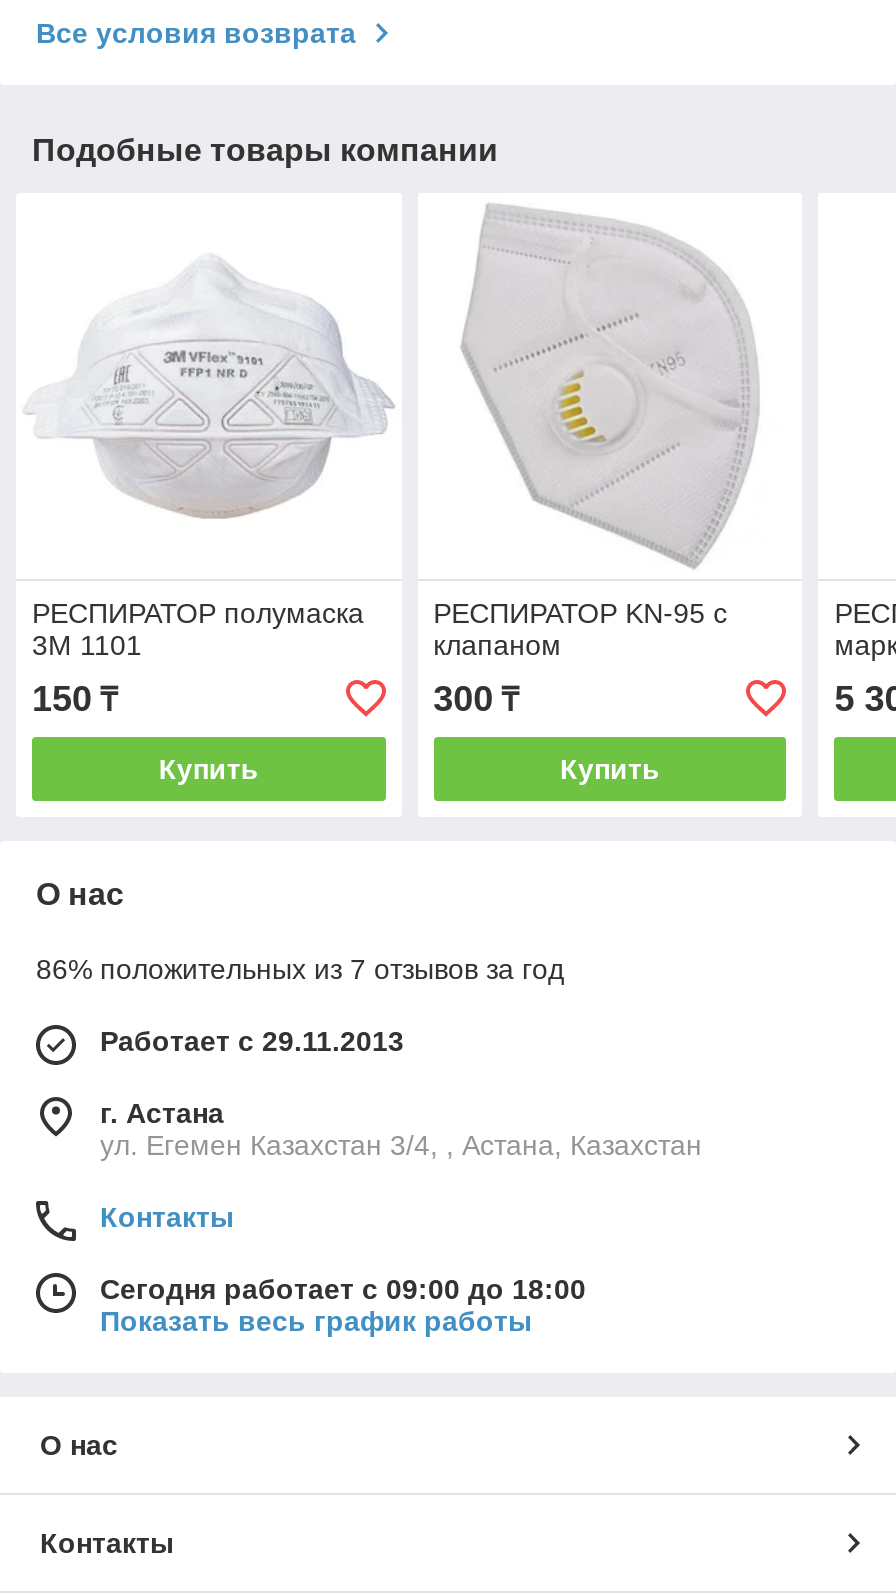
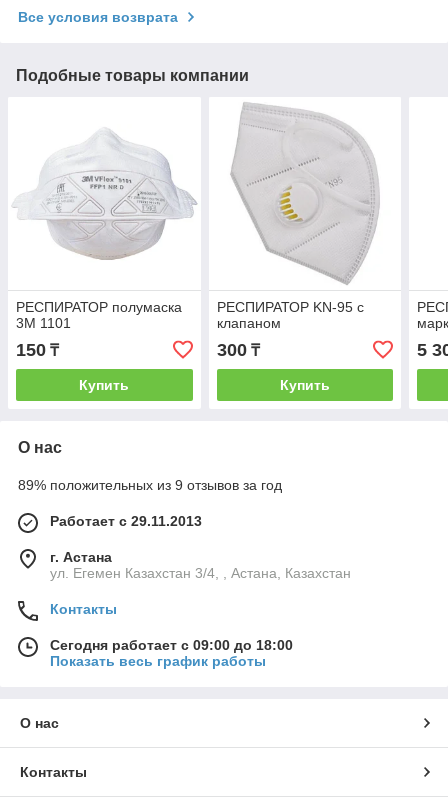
[36,952,564,984] 86% положительных из 7 отзывов за год -> [18,477,282,493] 89% положительных из 9 отзывов за год

